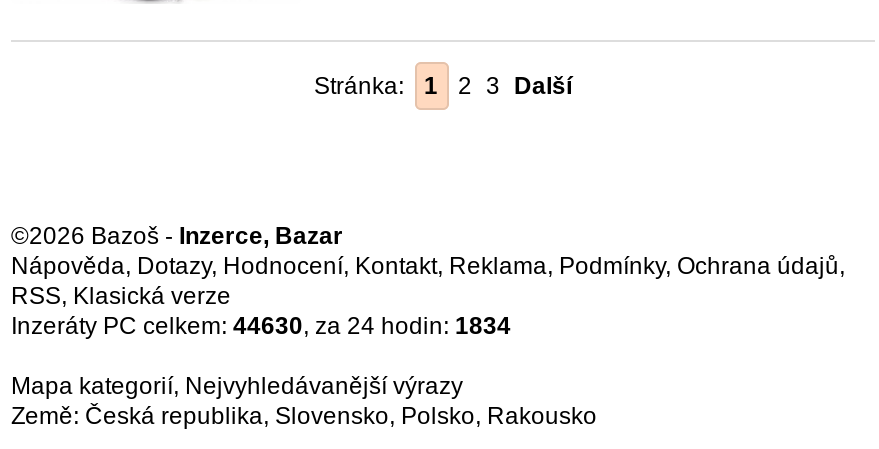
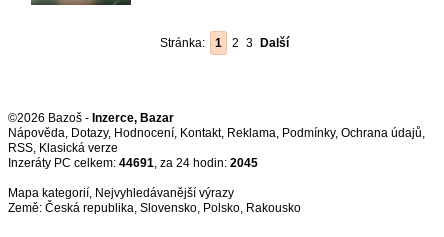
[11,312,511,340] Inzeráty PC celkem: 44630, za 24 hodin: 1834 -> [8,156,258,170] Inzeráty PC celkem: 44691, za 24 hodin: 2045

